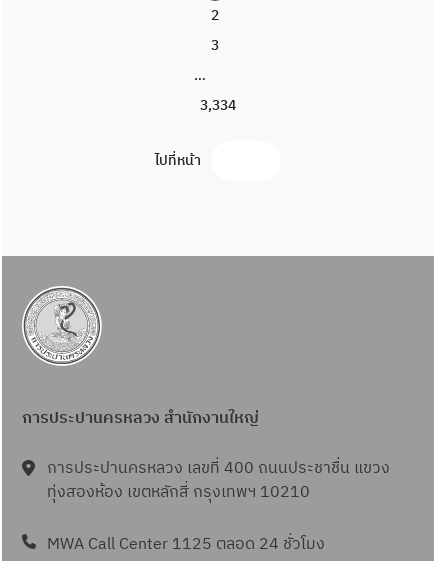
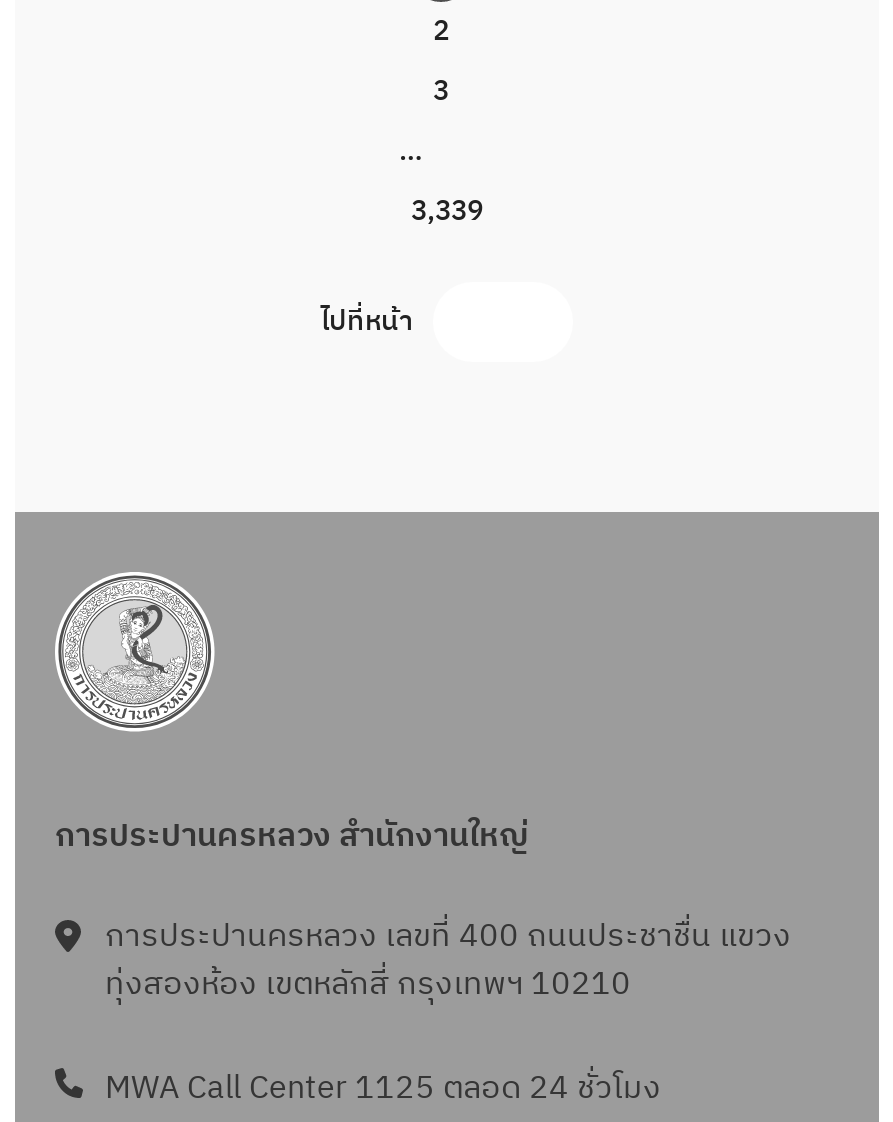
[200,93,236,116] 3,334 -> [411,187,483,233] 3,339

